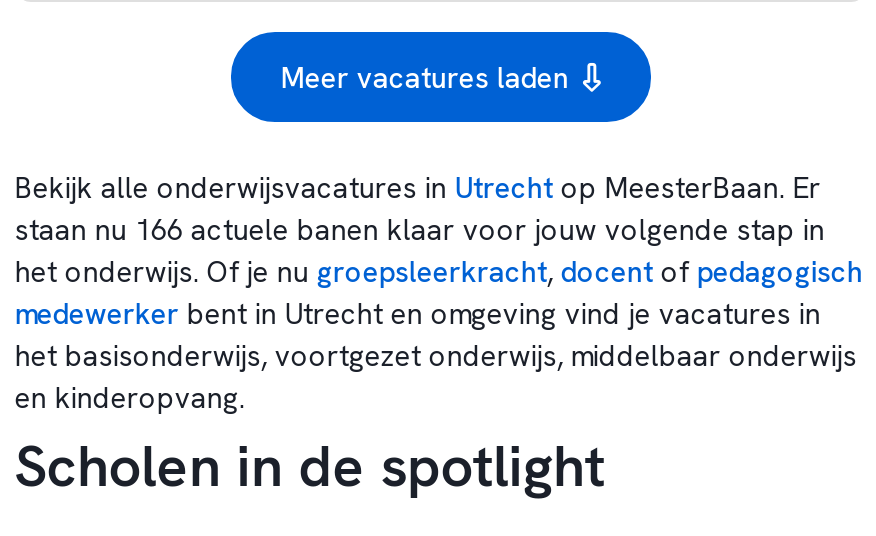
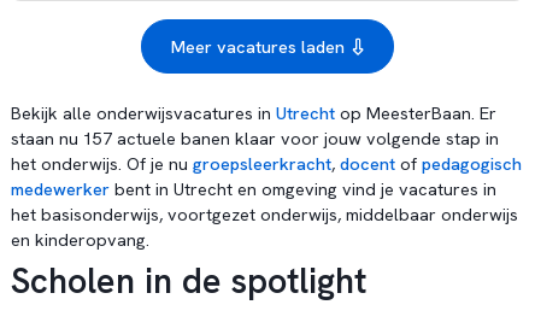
[15,209,825,247] staan nu 166 actuele banen klaar voor jouw volgende stap in -> [11,126,499,149] staan nu 157 actuele banen klaar voor jouw volgende stap in

